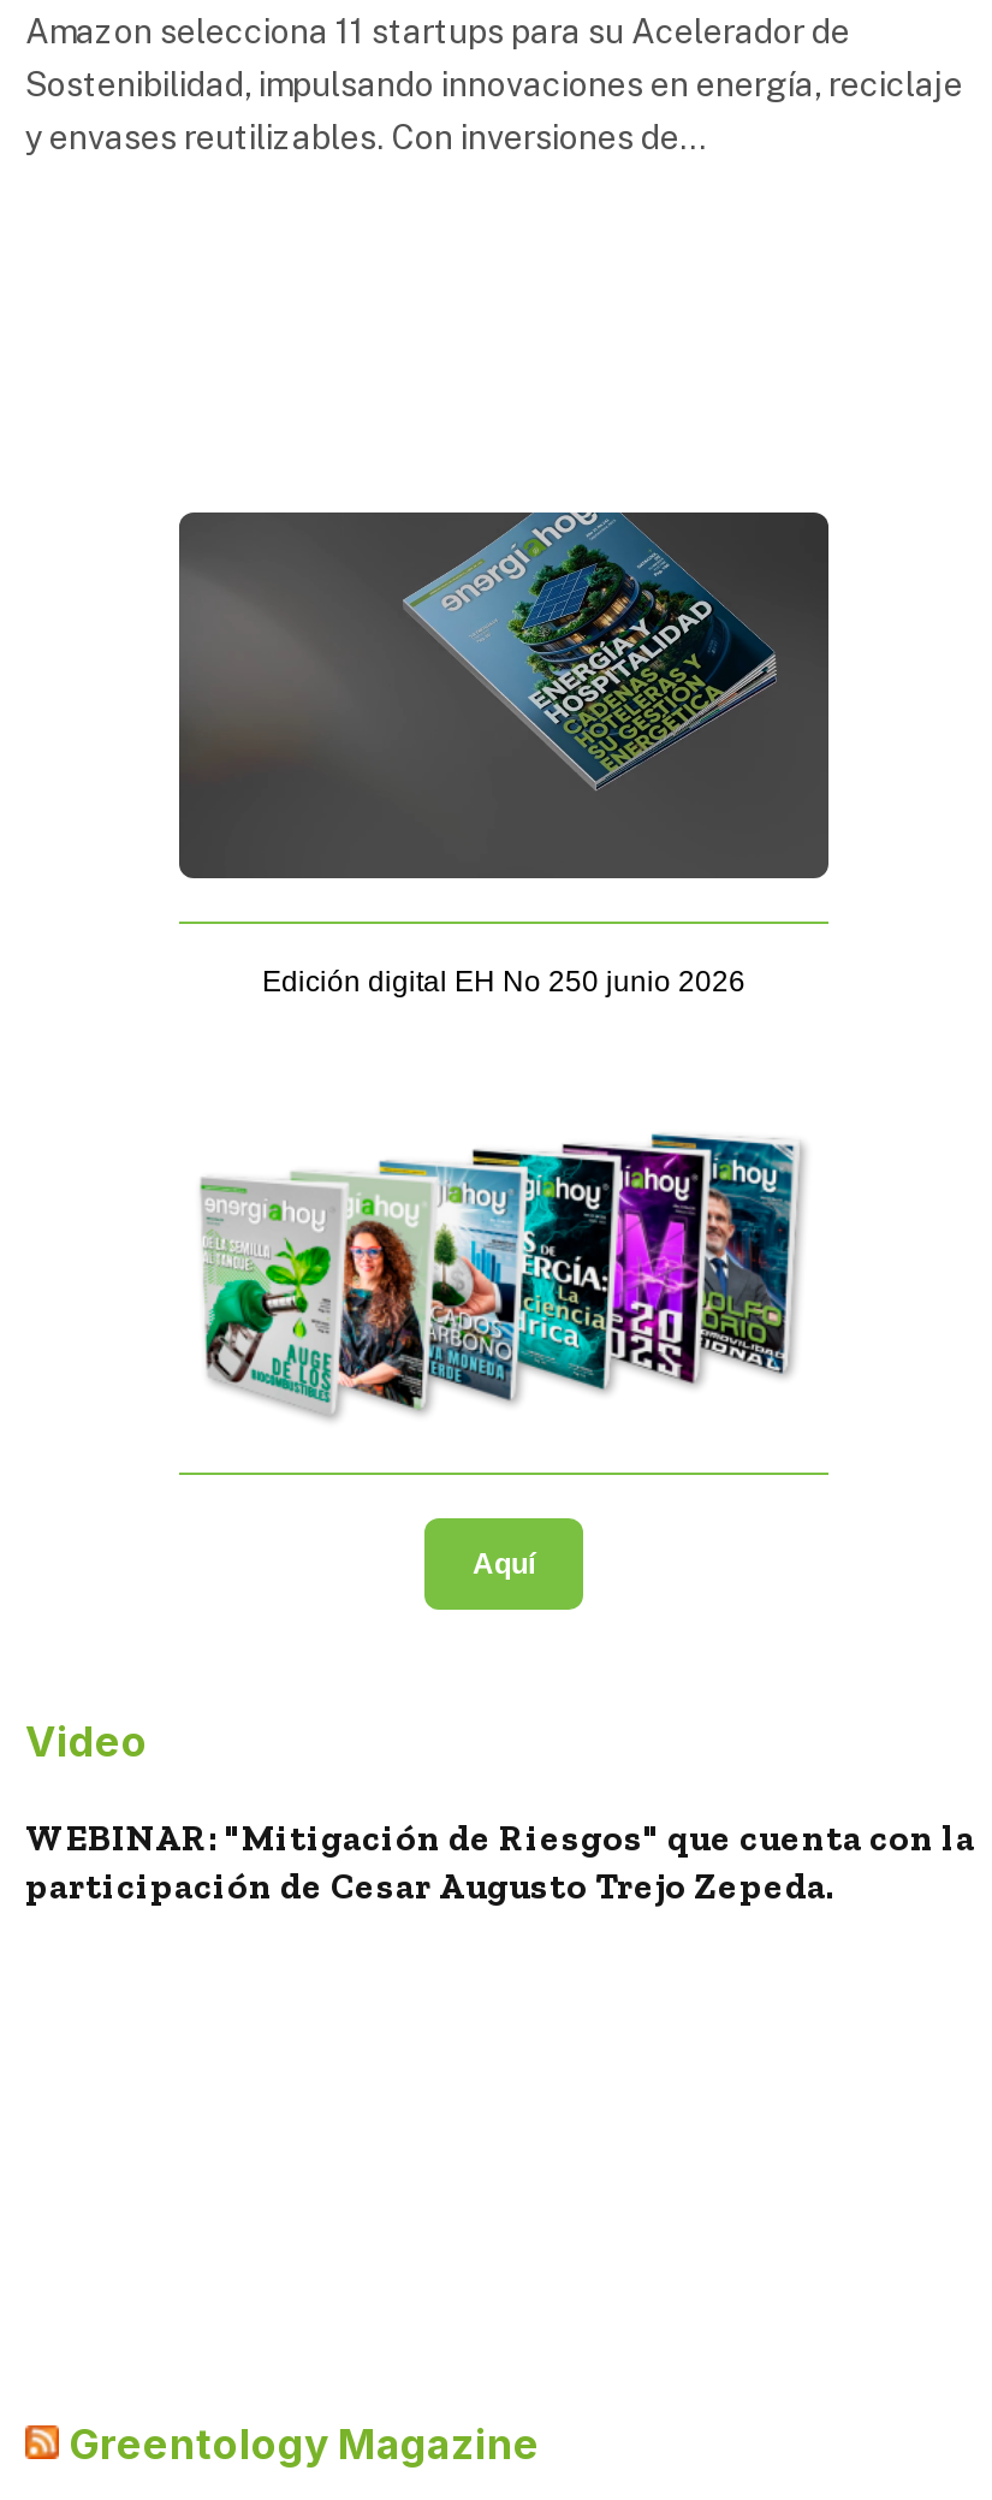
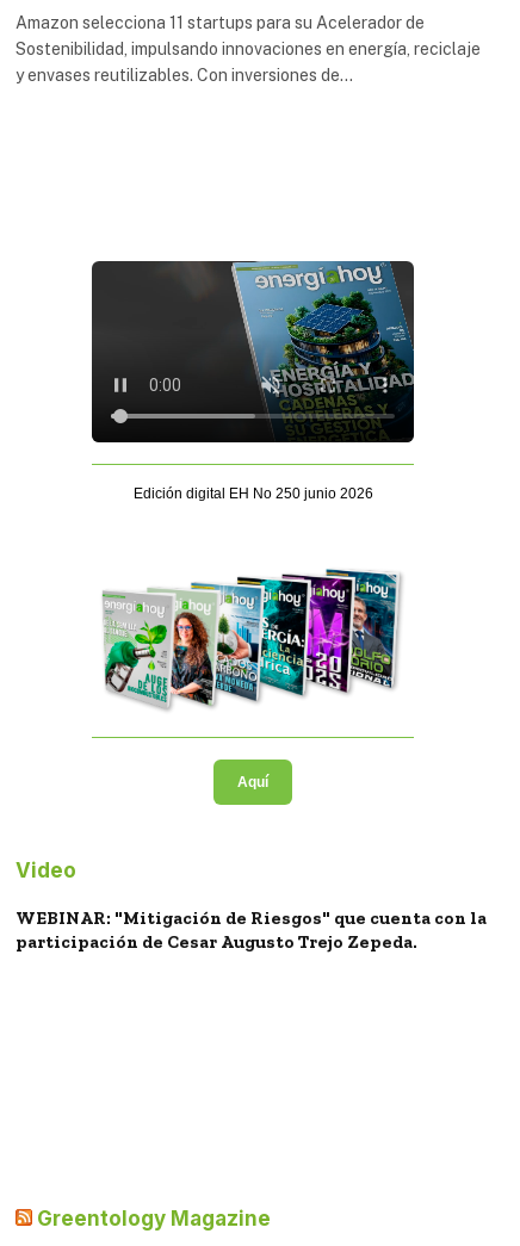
[179,510,828,878] [image] -> [93,260,414,441] [image]

